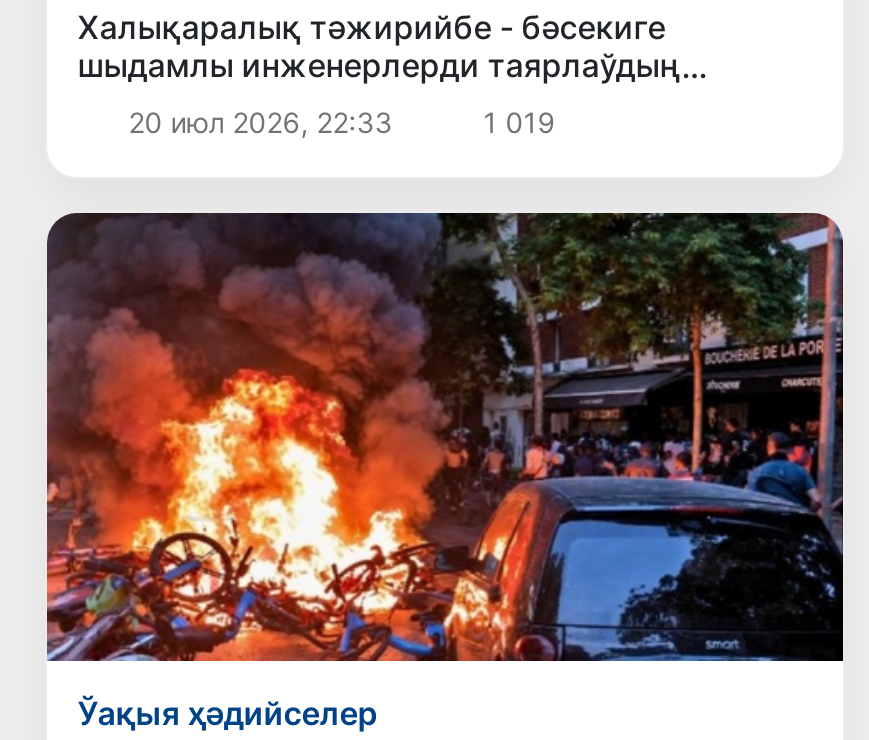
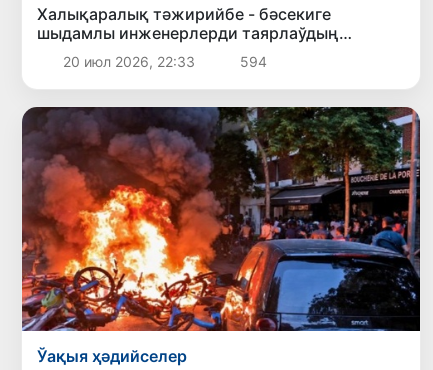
[475,106,555,140] 1 019 -> [236,53,267,70] 594

